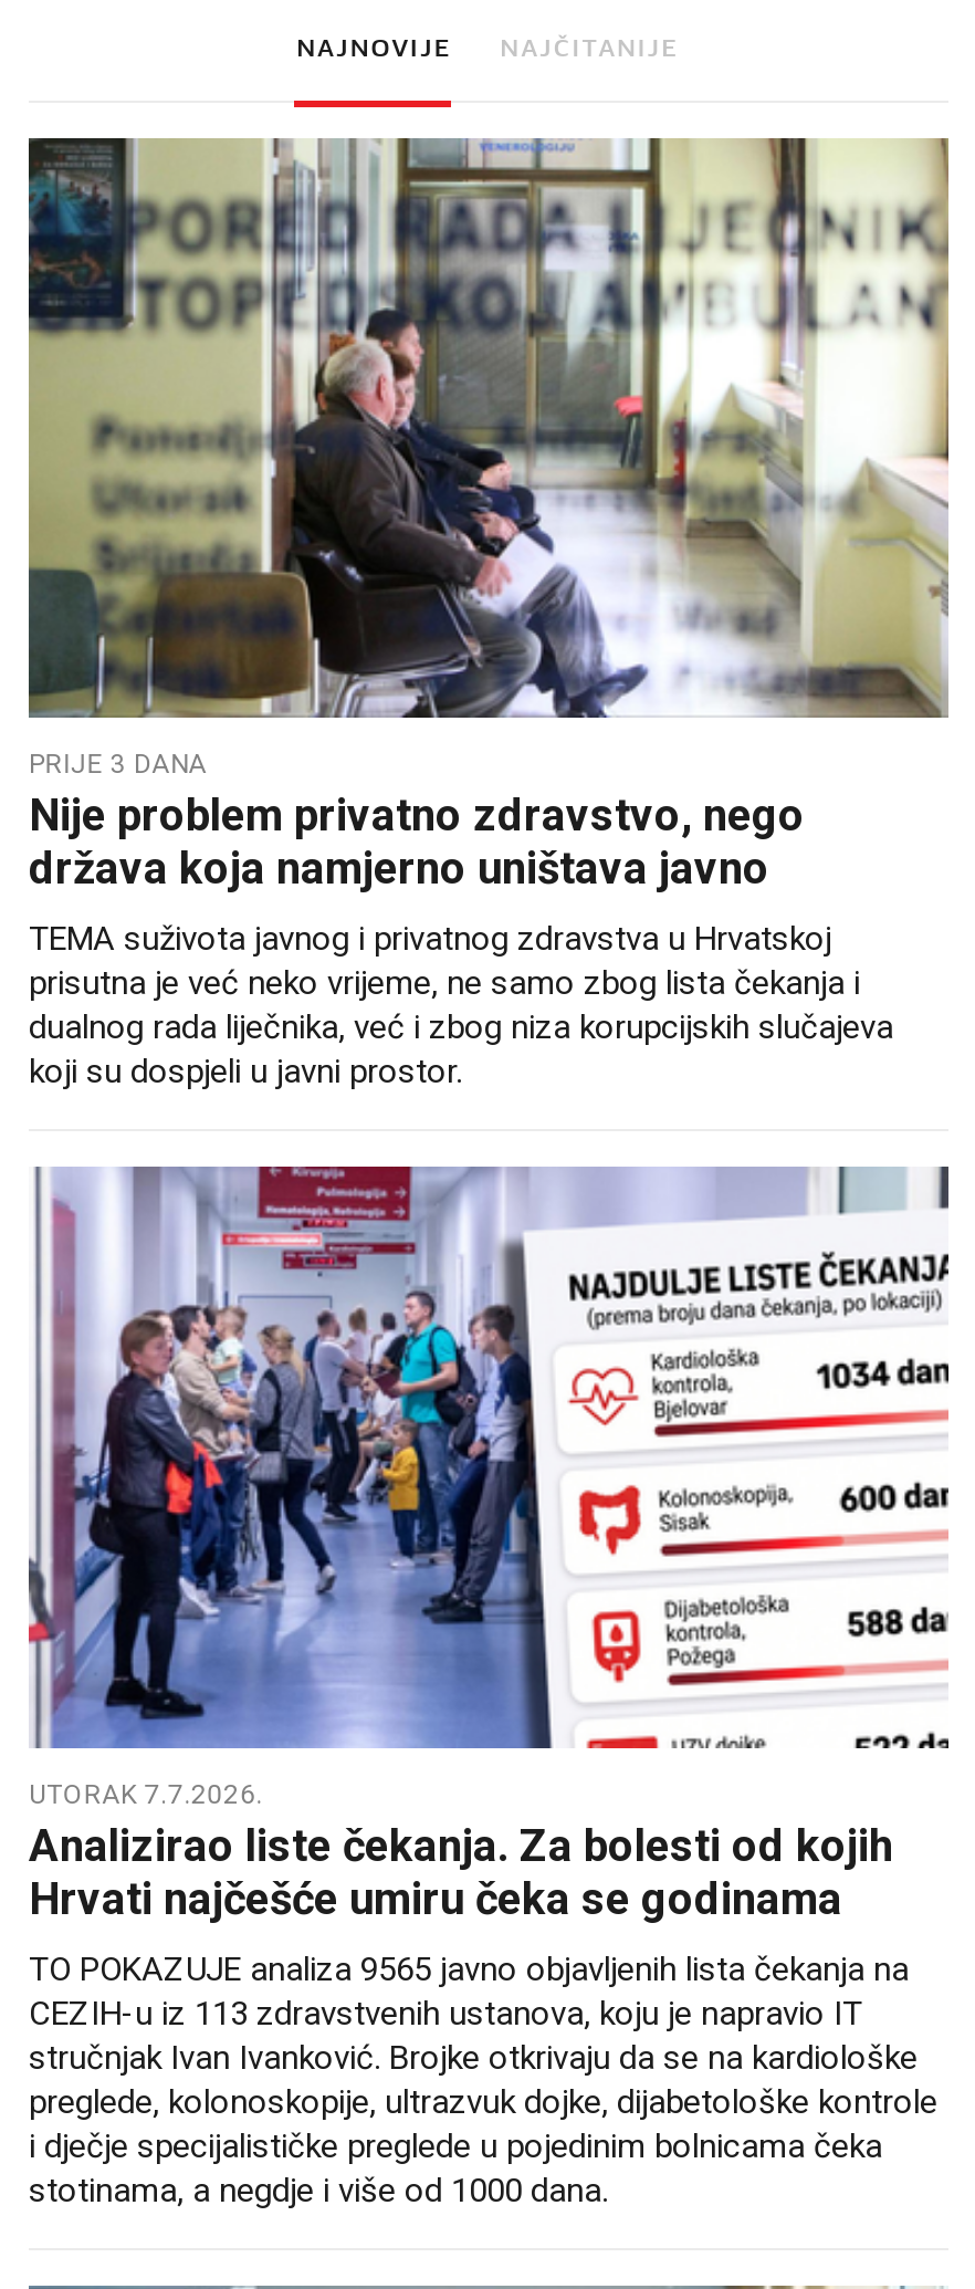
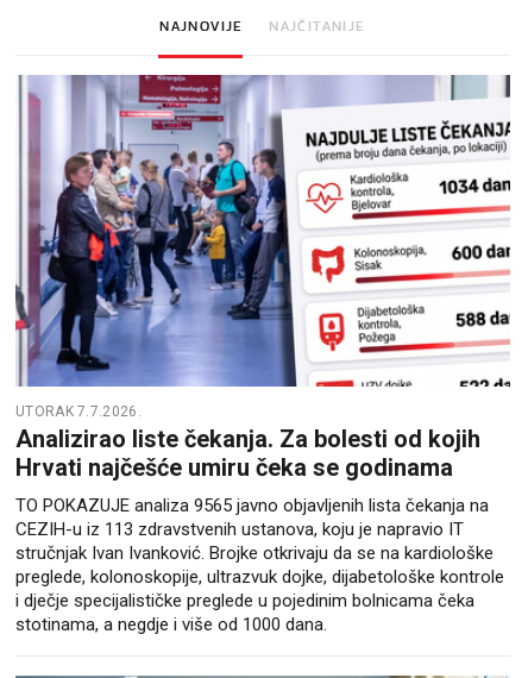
[27,136,951,1092] [image] | PRIJE 3 DANA | Nije problem privatno zdravstvo, nego | država koja namjerno uništava javno | TEMA suživota javnog i privatnog zdravstva u Hrvatskoj | prisutna je već neko vrijeme, ne samo zbog lista čekanja i | dualnog rada liječnika, već i zbog niza korupcijskih slučajeva | koji su dospjeli u javni prostor. -> none

